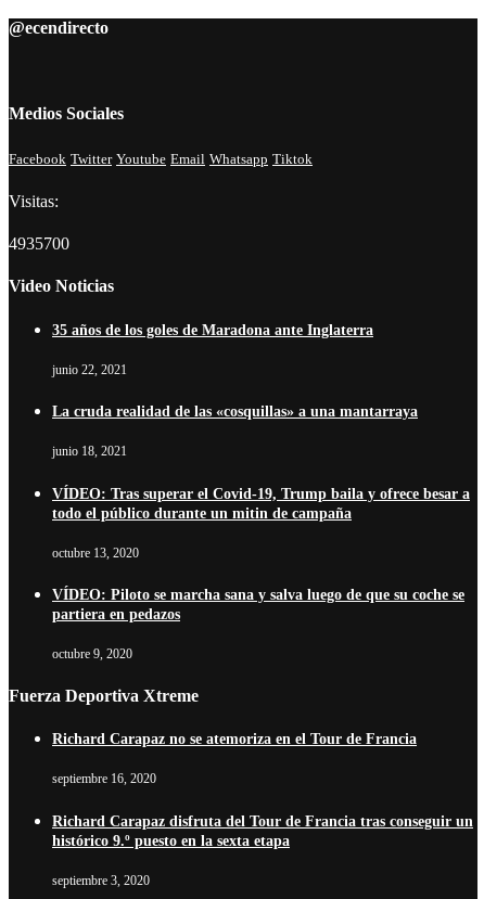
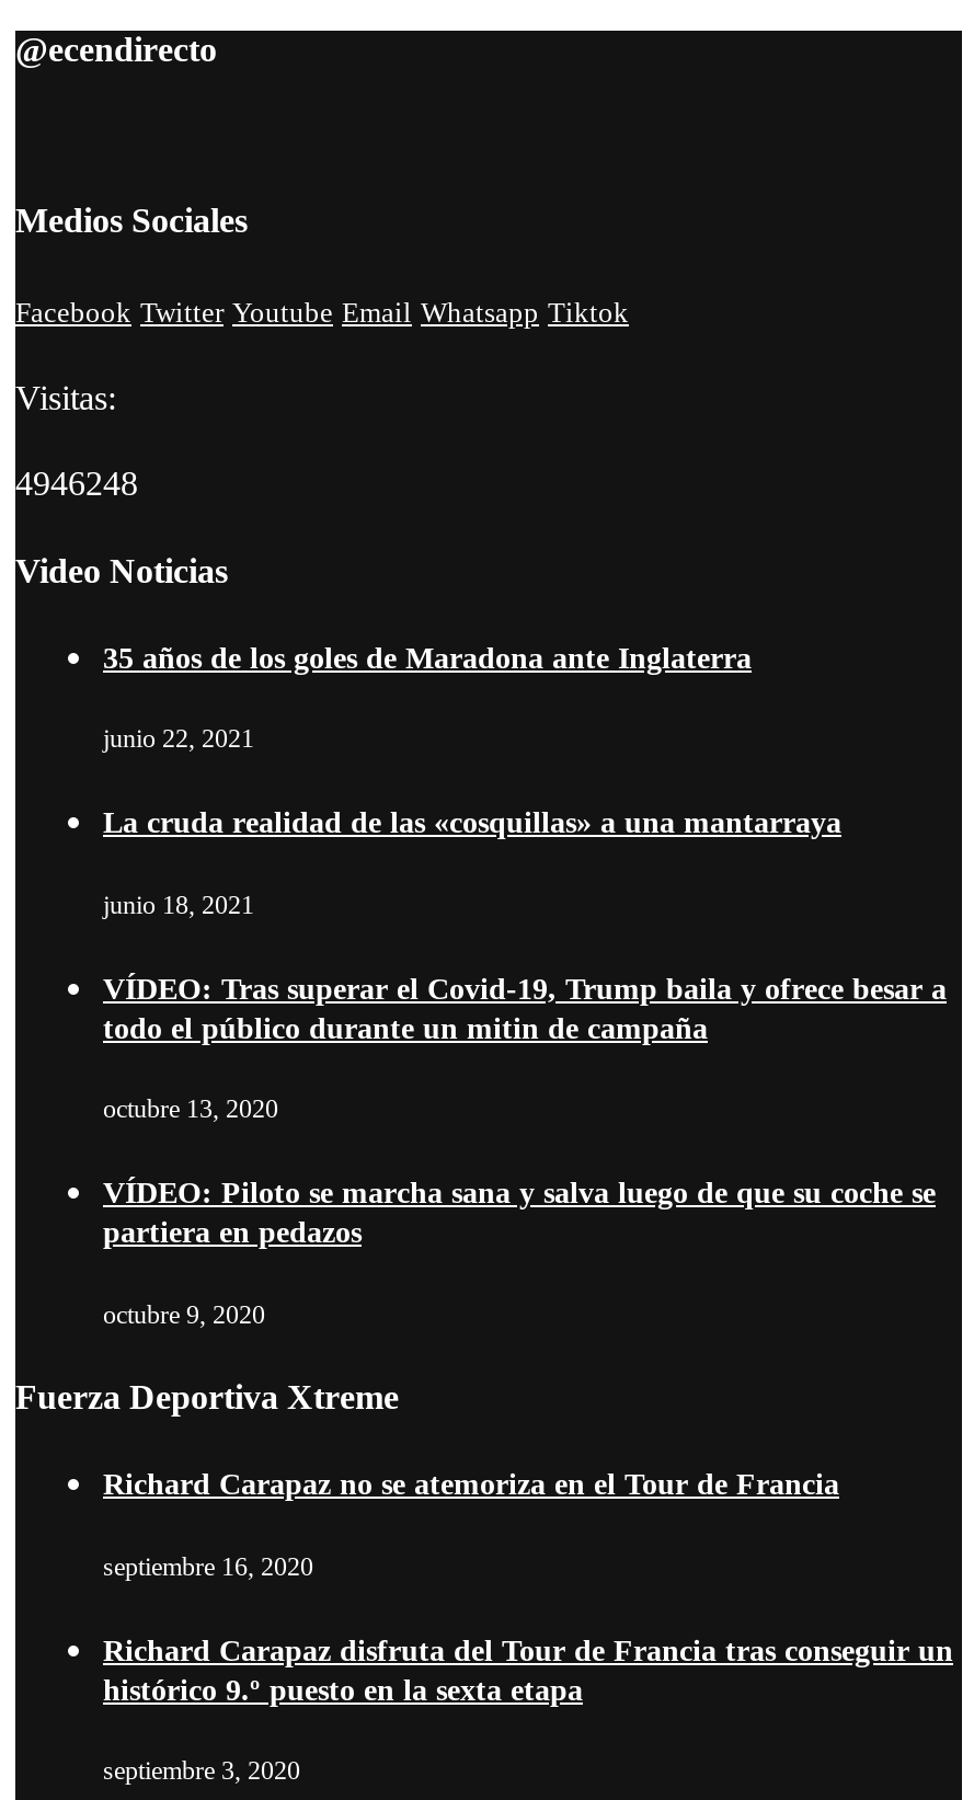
[9,234,69,253] 4935700 -> [15,466,138,503] 4946248

